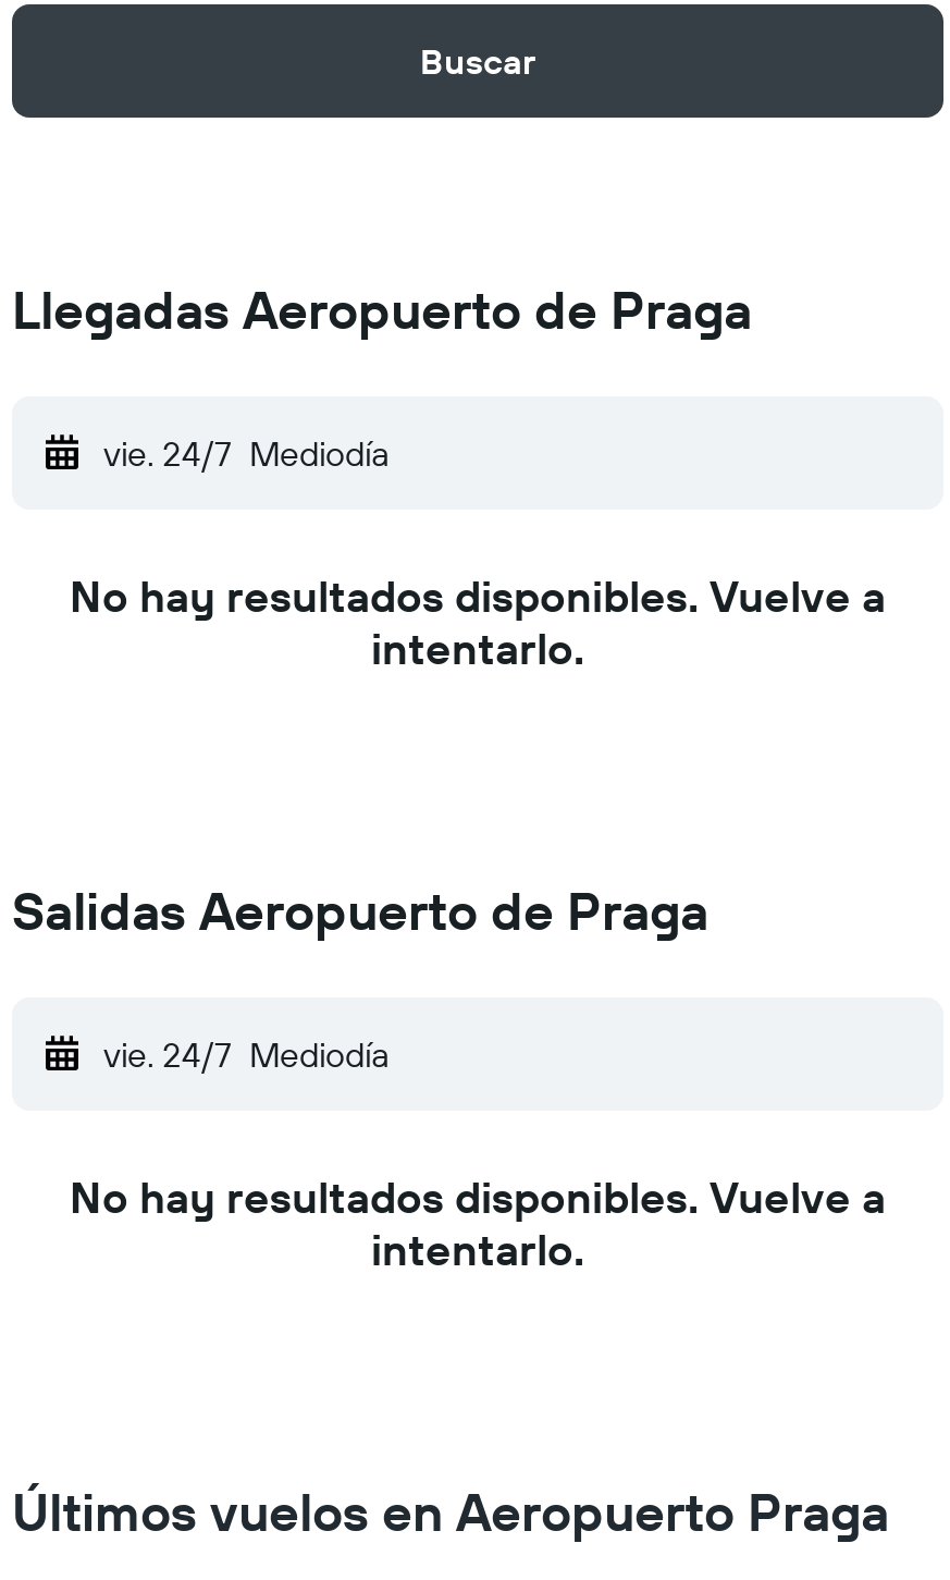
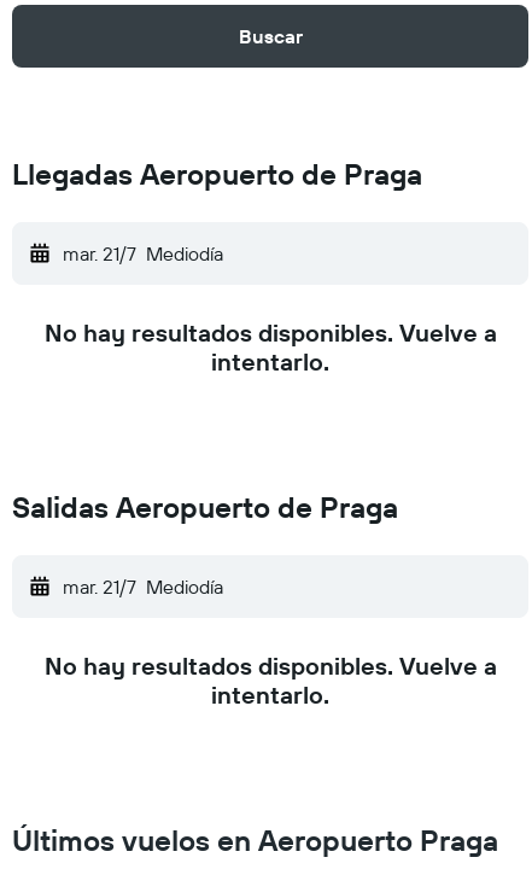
[103,431,388,475] vie. 24/7 Mediodía -> [63,241,223,266] mar. 21/7 Mediodía
[103,1032,388,1076] vie. 24/7 Mediodía -> [63,575,223,599] mar. 21/7 Mediodía

